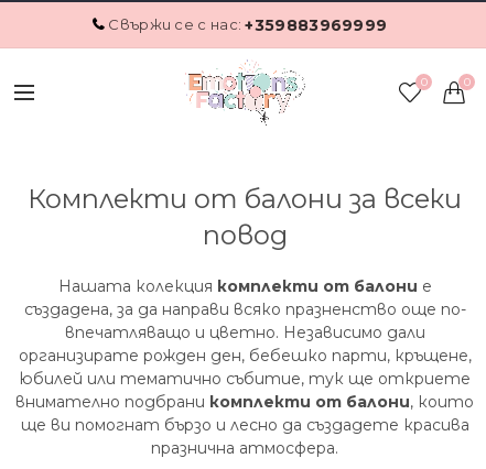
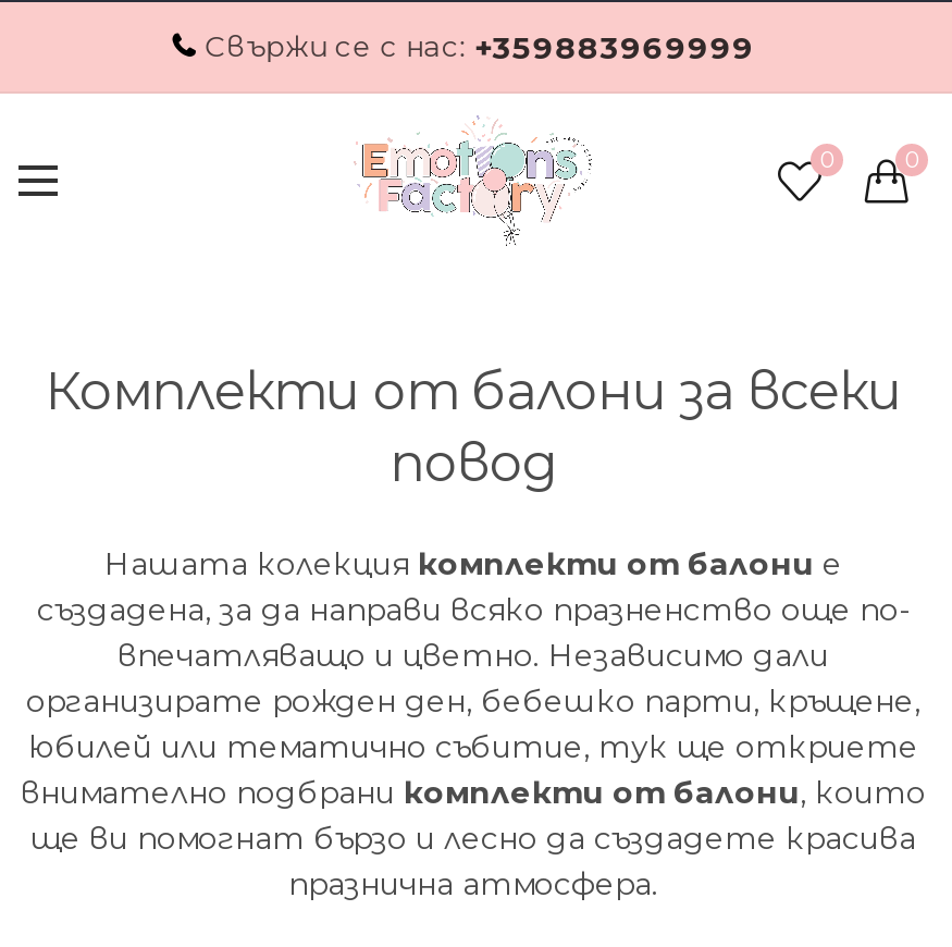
[190,70,304,120] [image] -> [362,142,562,233] [image]

